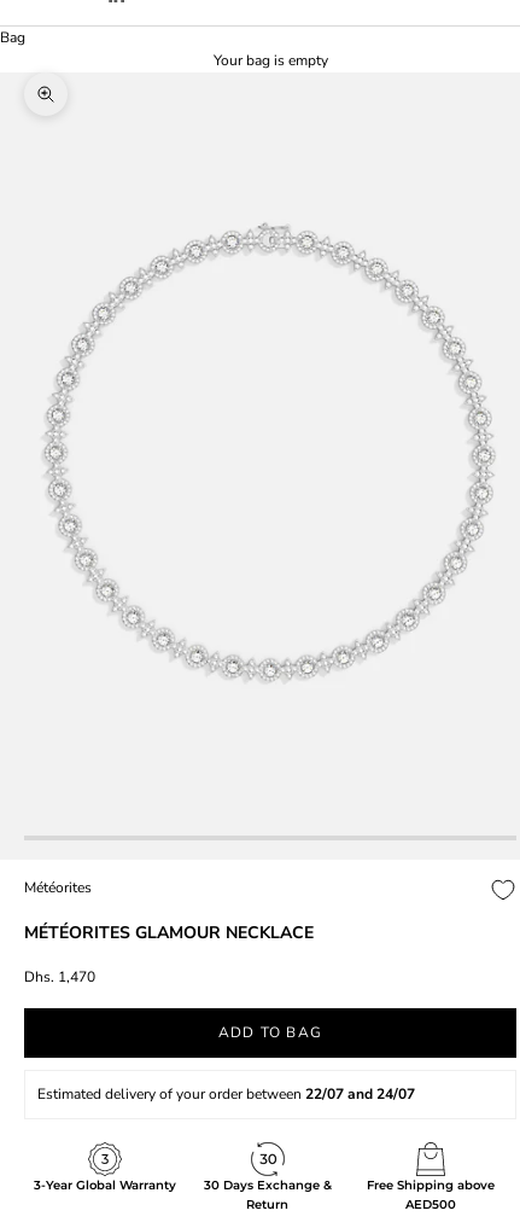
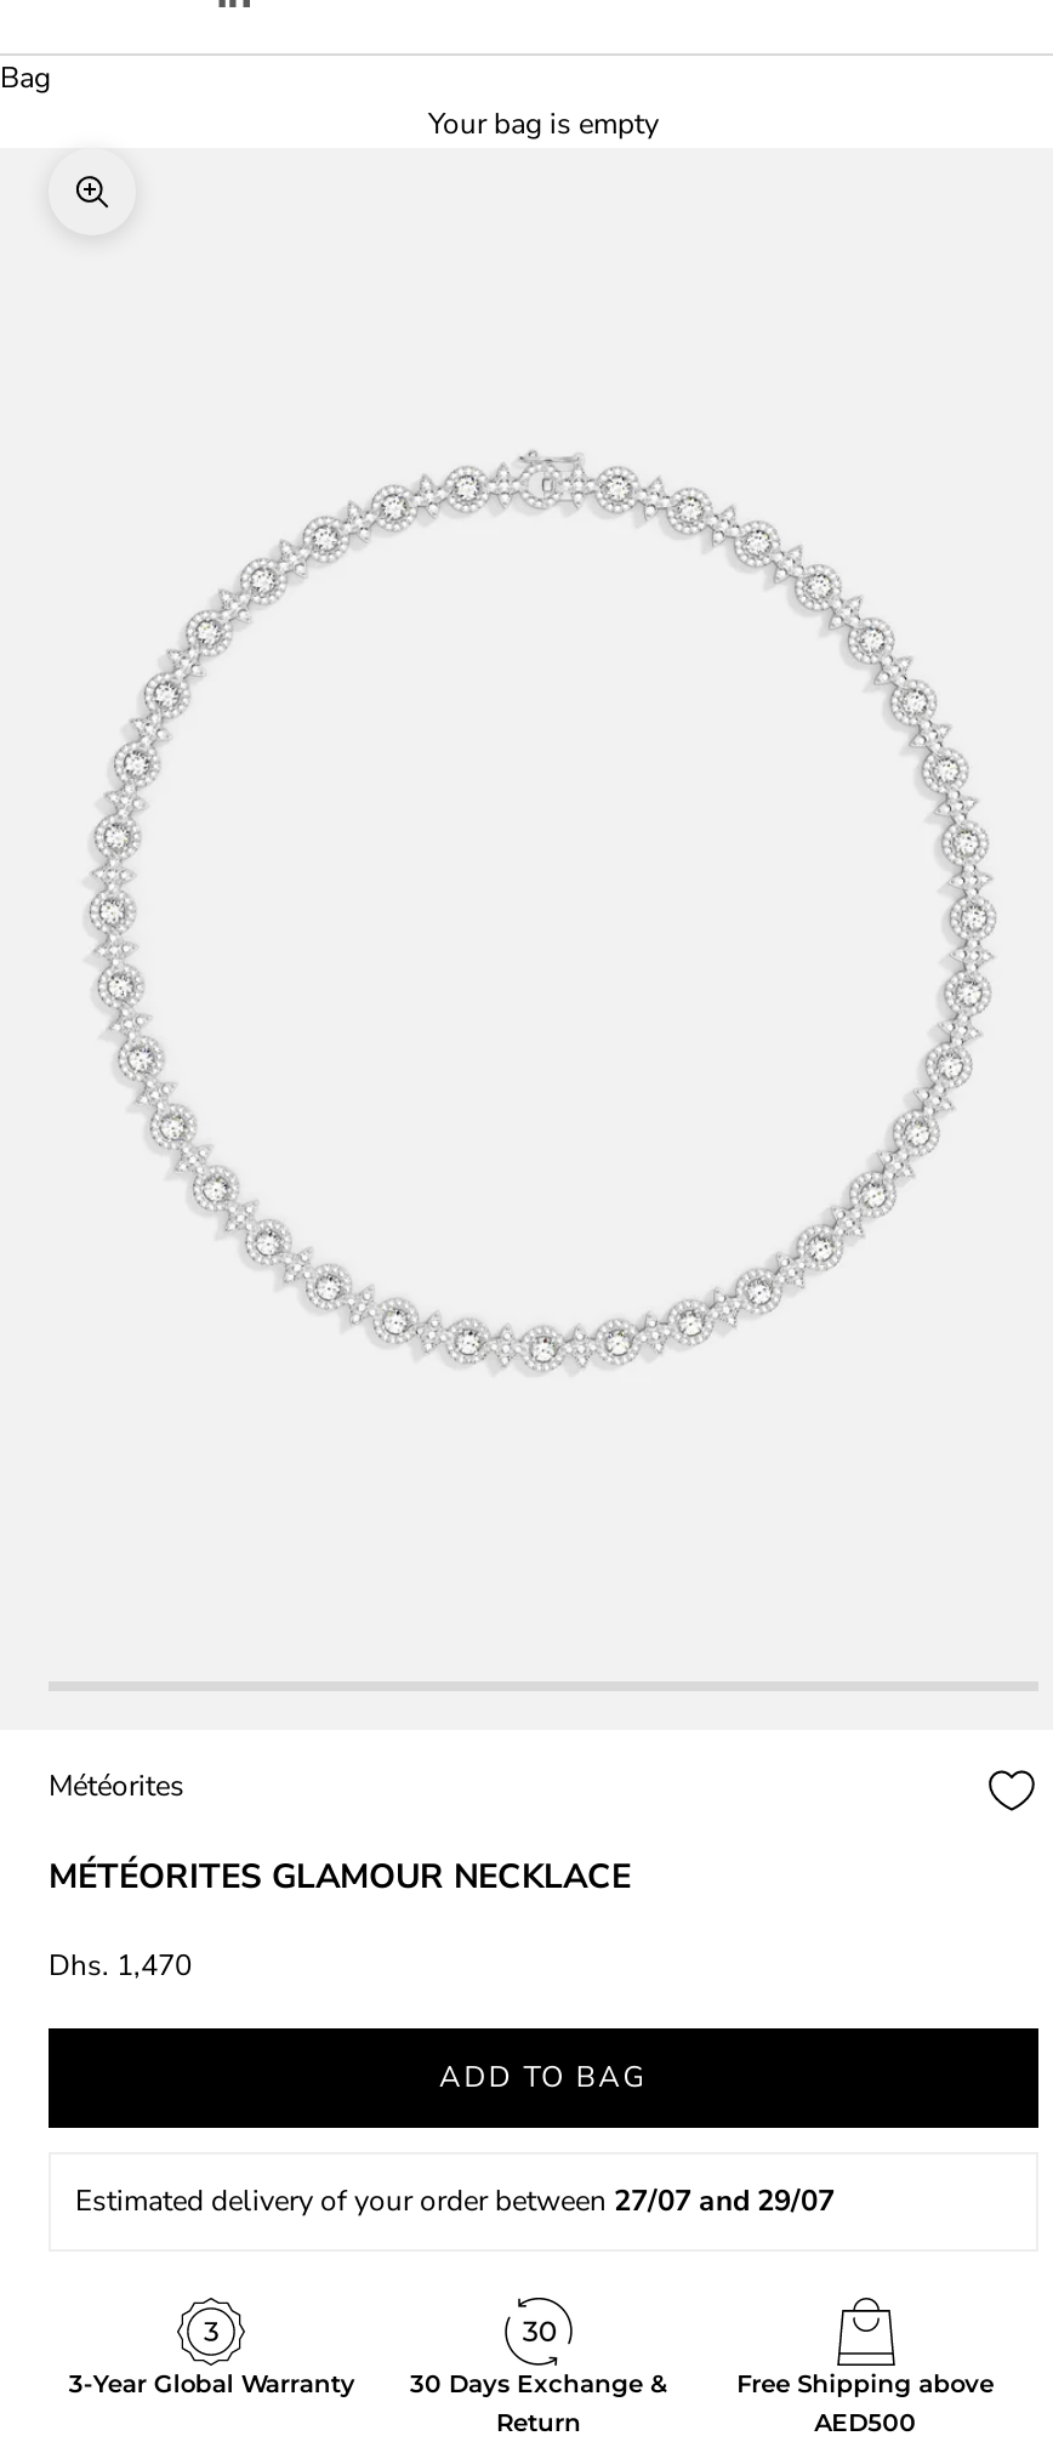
[37,1085,415,1104] Estimated delivery of your order between 22/07 and 24/07 -> [75,2182,835,2221] Estimated delivery of your order between 27/07 and 29/07

